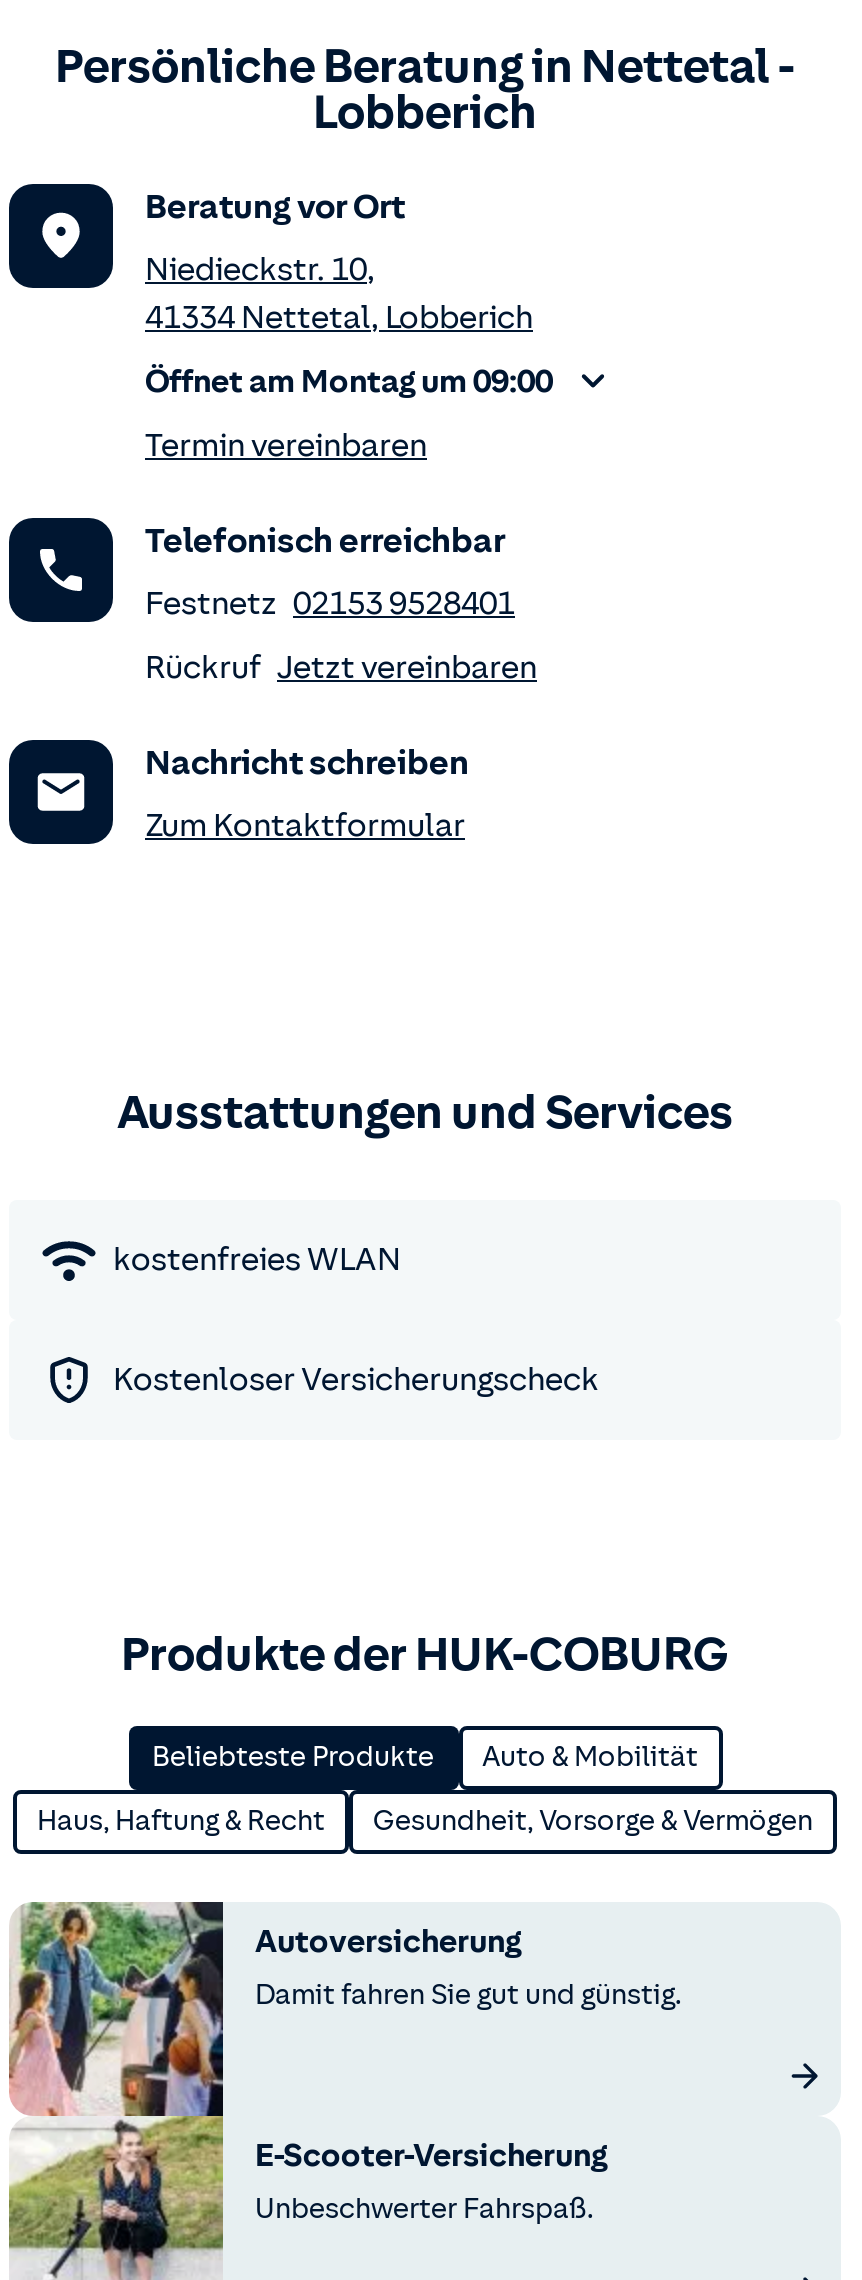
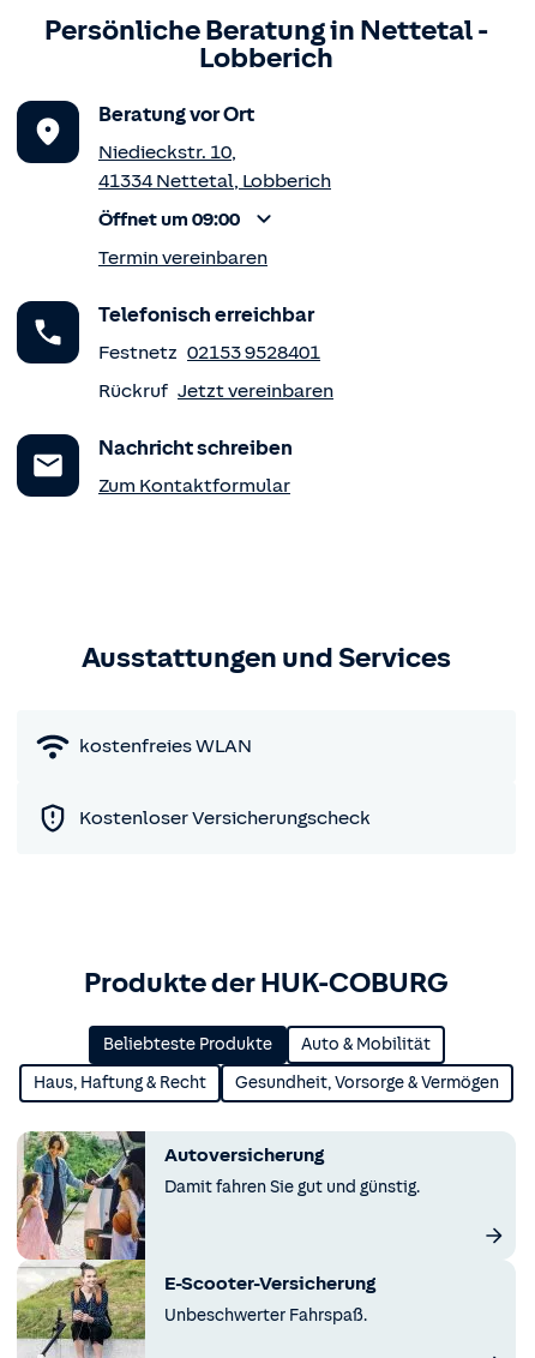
[145,364,553,400] Öffnet am Montag um 09:00 -> [98,209,240,230] Öffnet um 09:00

